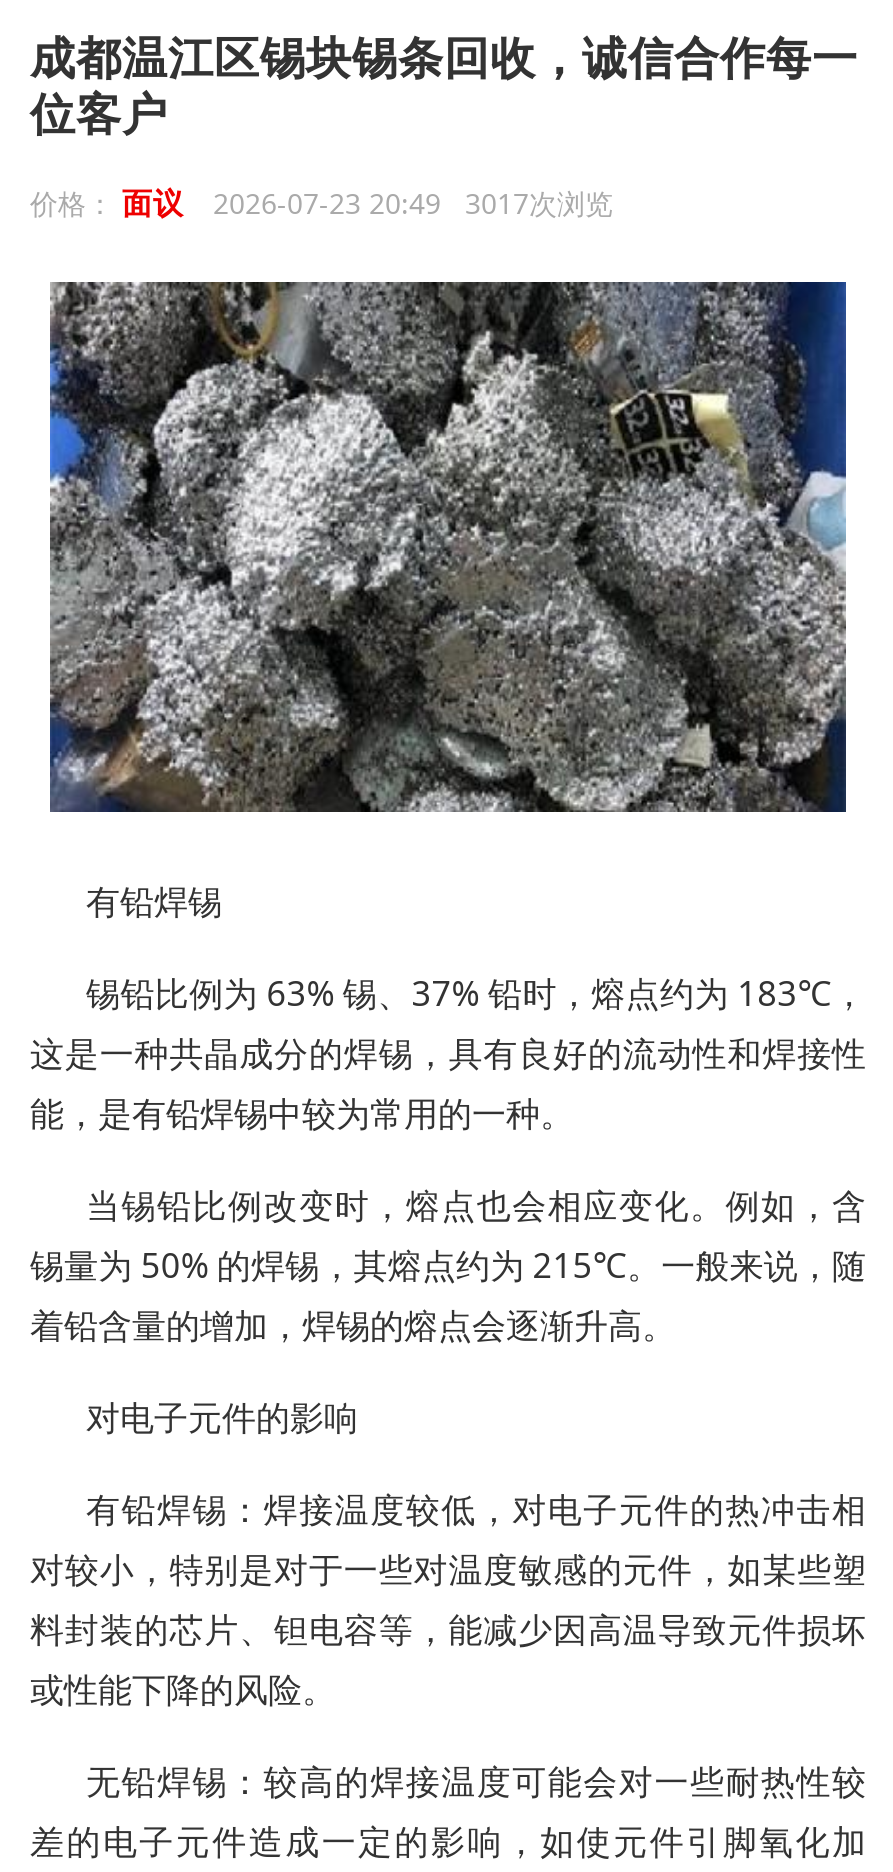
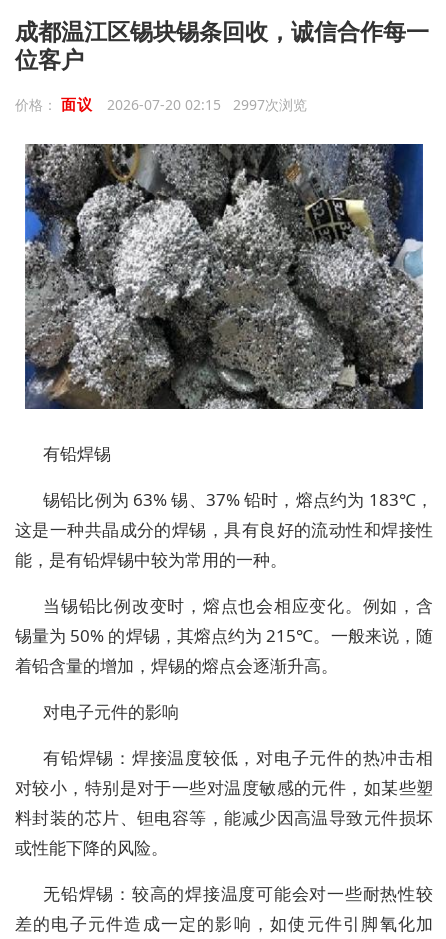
[30,182,613,222] 价格：面议 2026-07-23 20:49 3017次浏览 -> [15,94,306,114] 价格：面议 2026-07-20 02:15 2997次浏览

